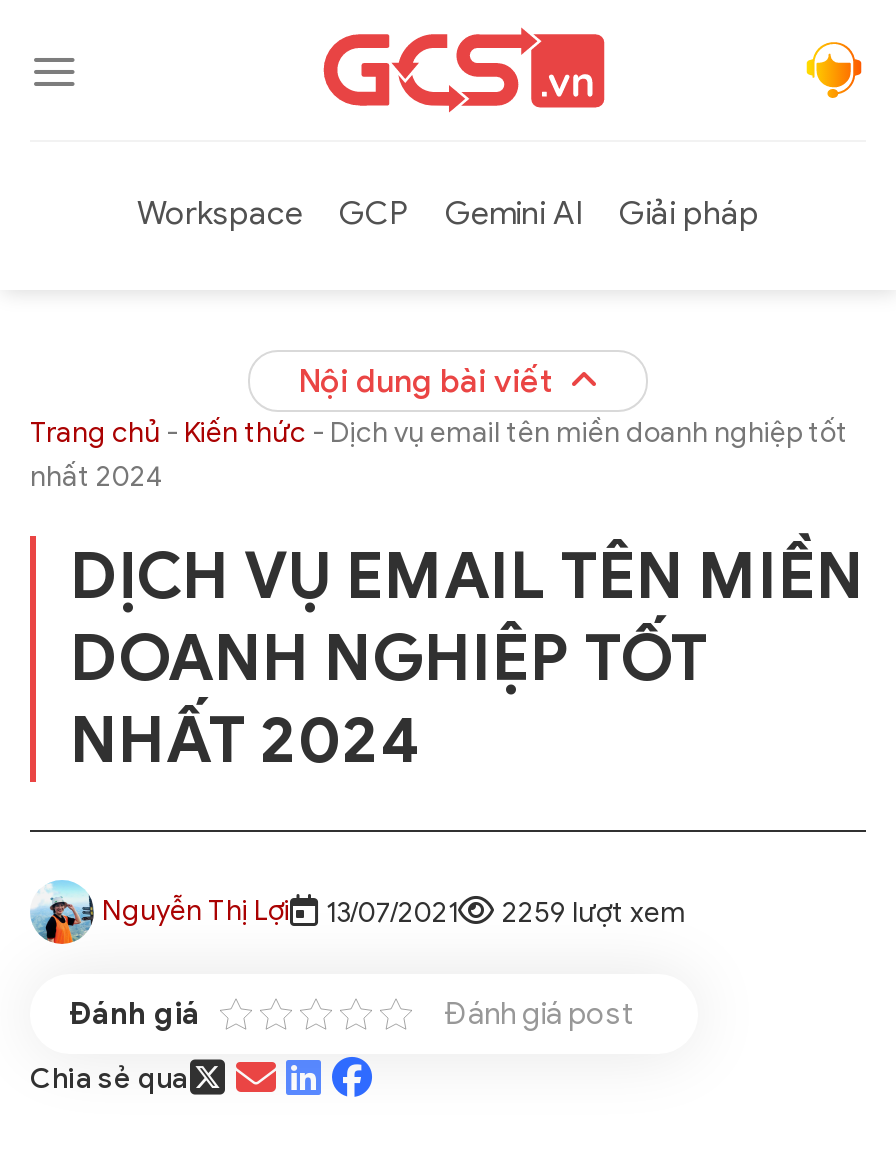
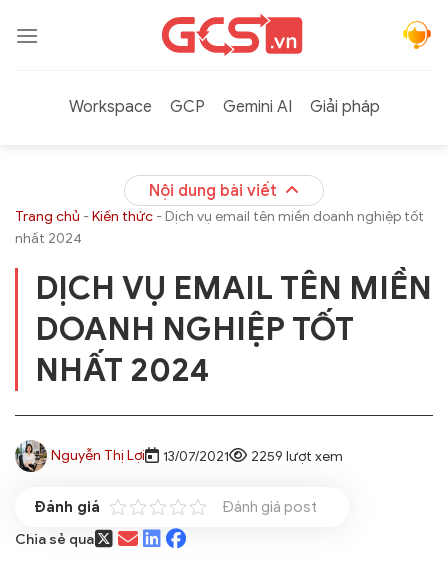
[30,880,94,946] [image] -> [14,440,47,473] [image]

